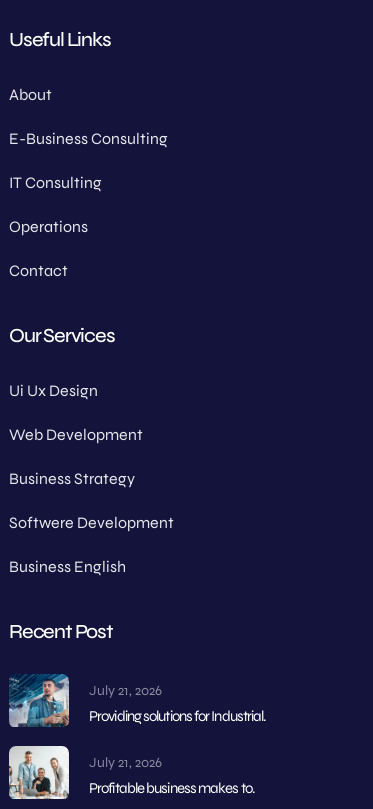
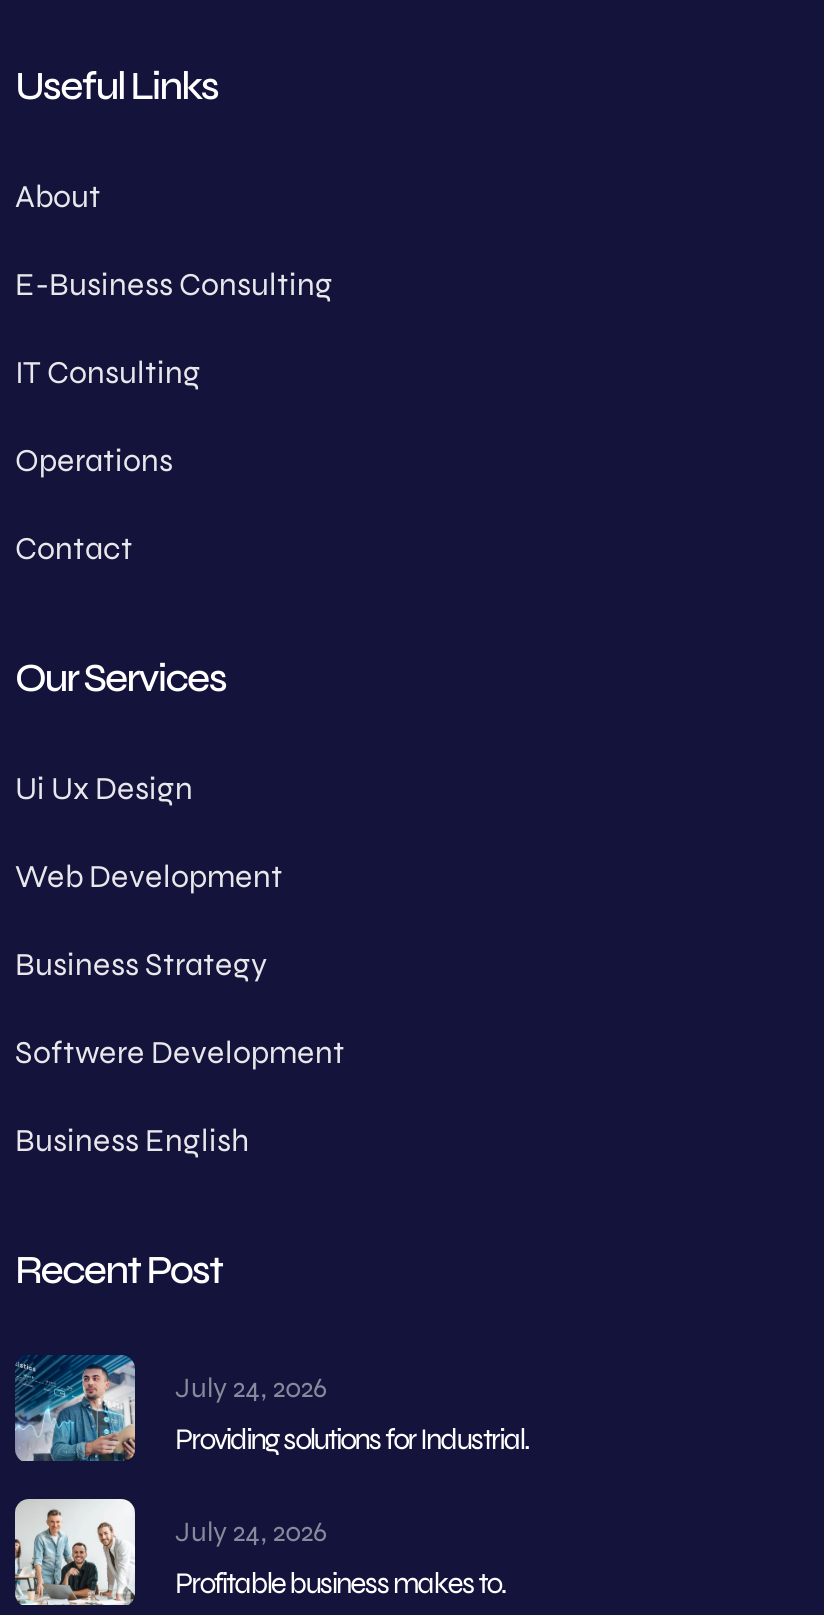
[89,682,162,699] July 21, 2026 -> [175,1371,327,1405] July 24, 2026
[89,754,162,771] July 21, 2026 -> [175,1515,327,1549] July 24, 2026

